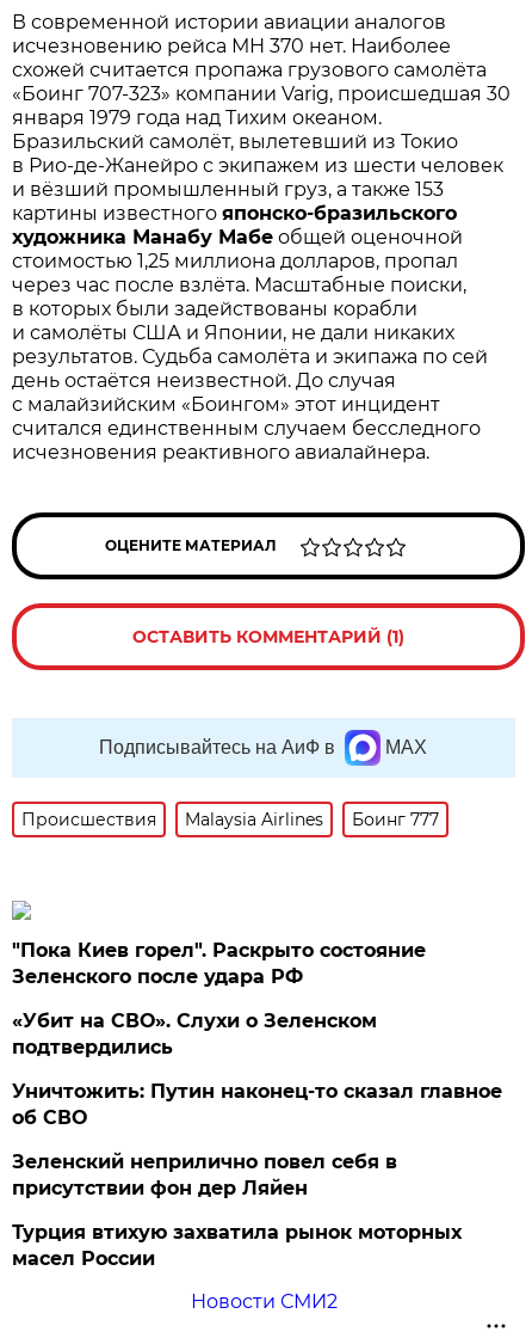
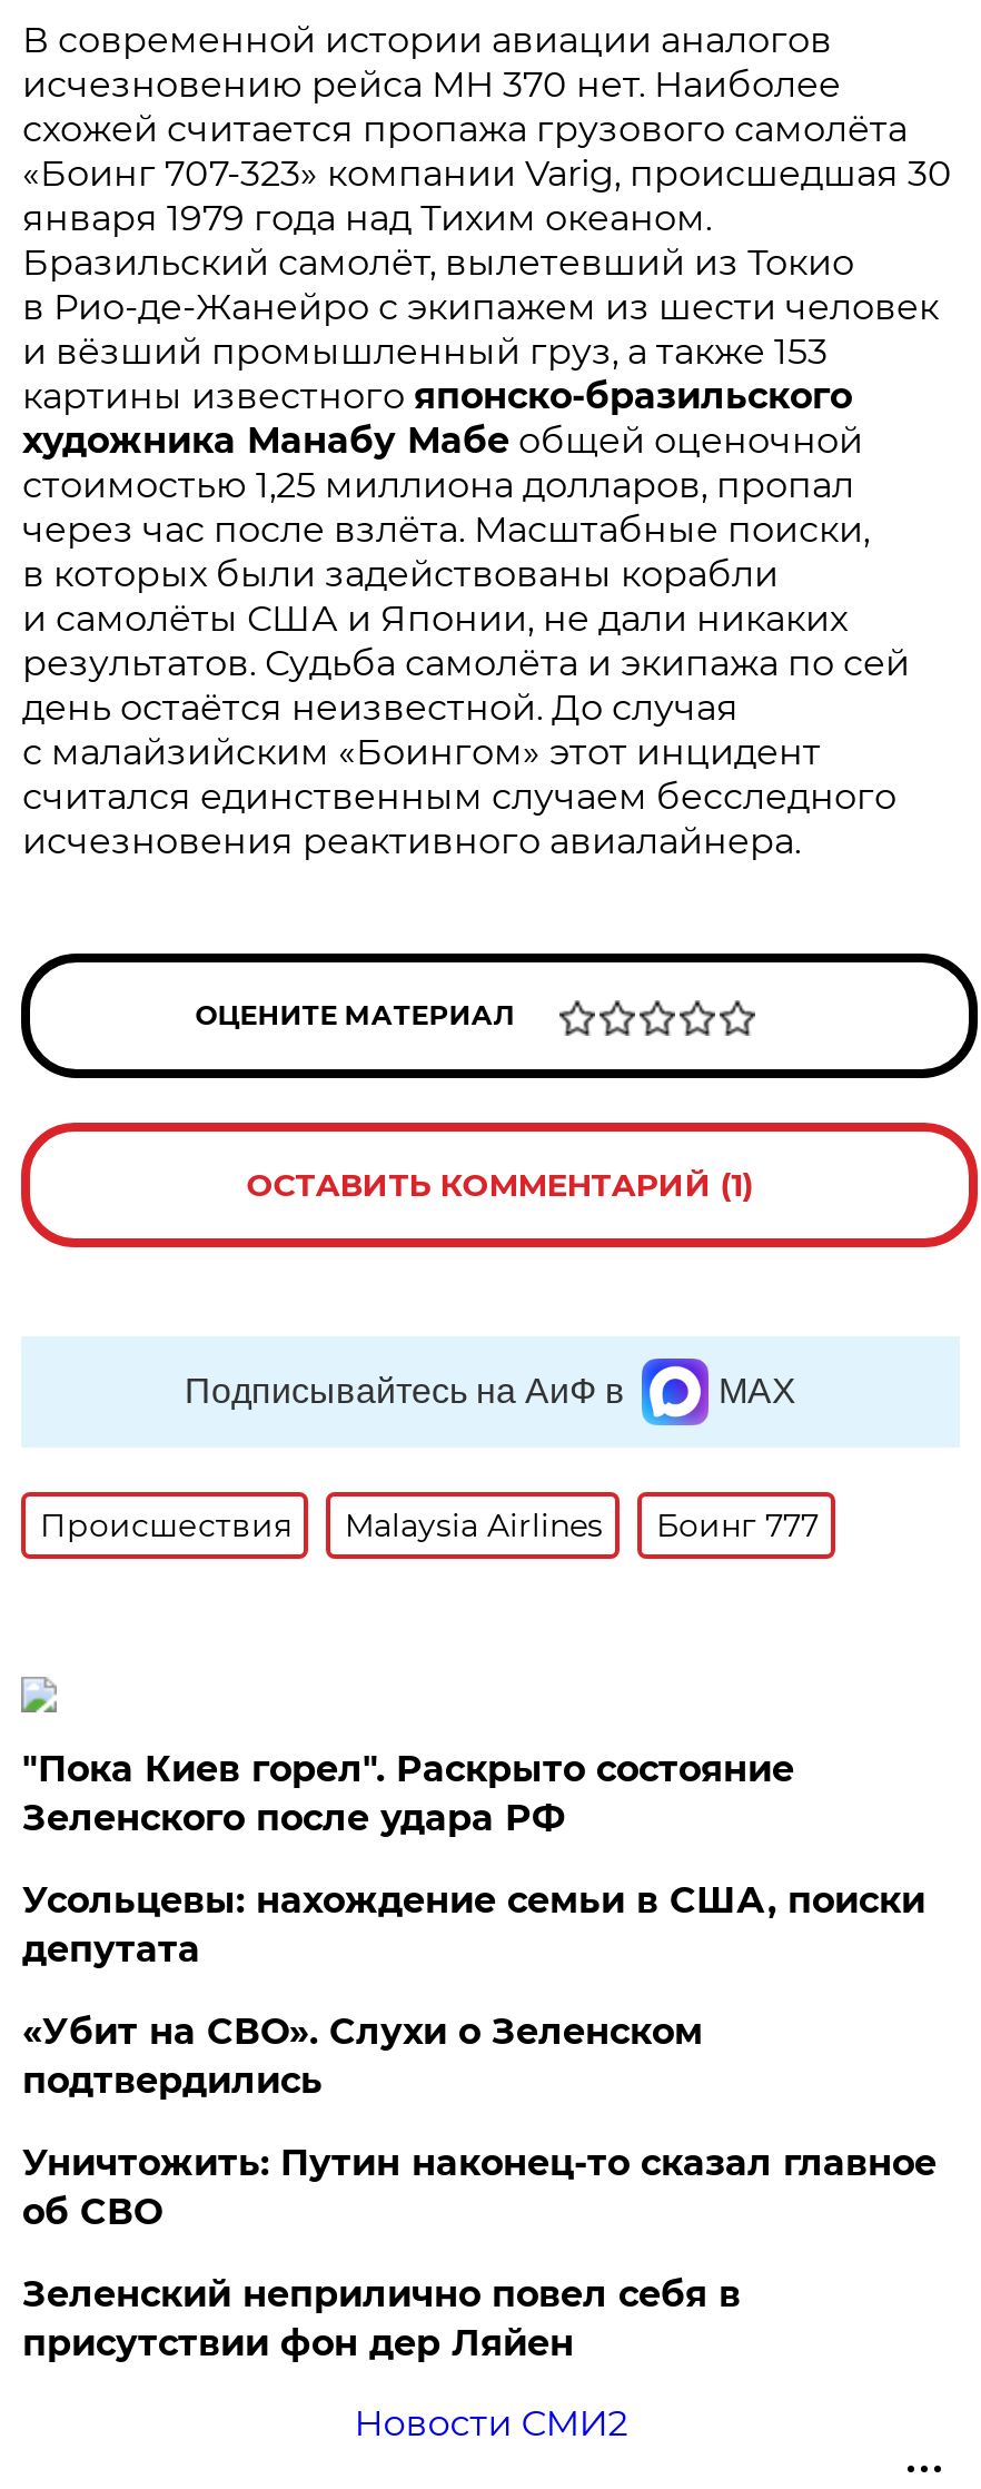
none -> [22,1879,925,1970] Усольцевы: нахождение семьи в США, поиски | депутата
moved [12,1009,503,1199] -> [22,2010,936,2364]: «Убит на СВО». Слухи о Зеленском | подтвердились | Уничтожить: Путин наконец-то сказал главное | об СВО | Зеленский неприлично повел cебя в | присутствии фон дер Ляйен
[12,1221,462,1270] Турция втихую захватила рынок моторных | масел России -> none

